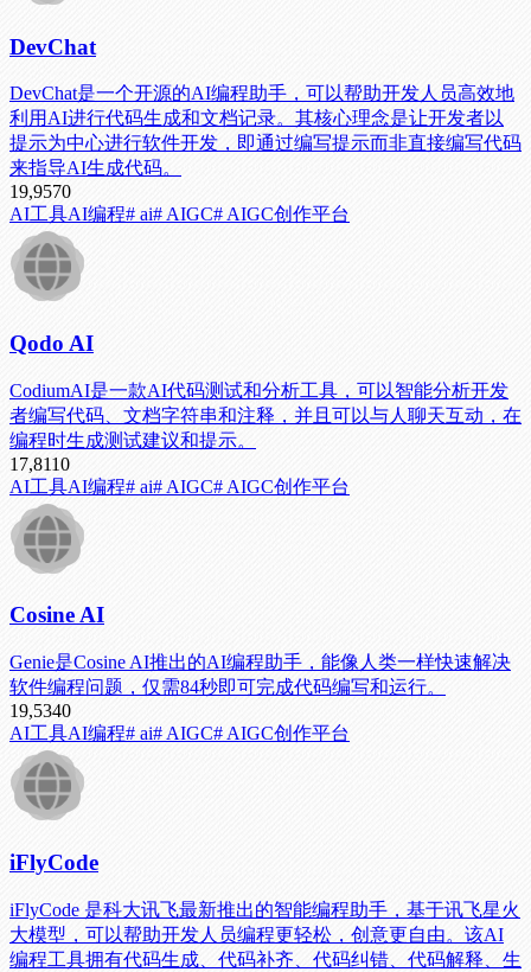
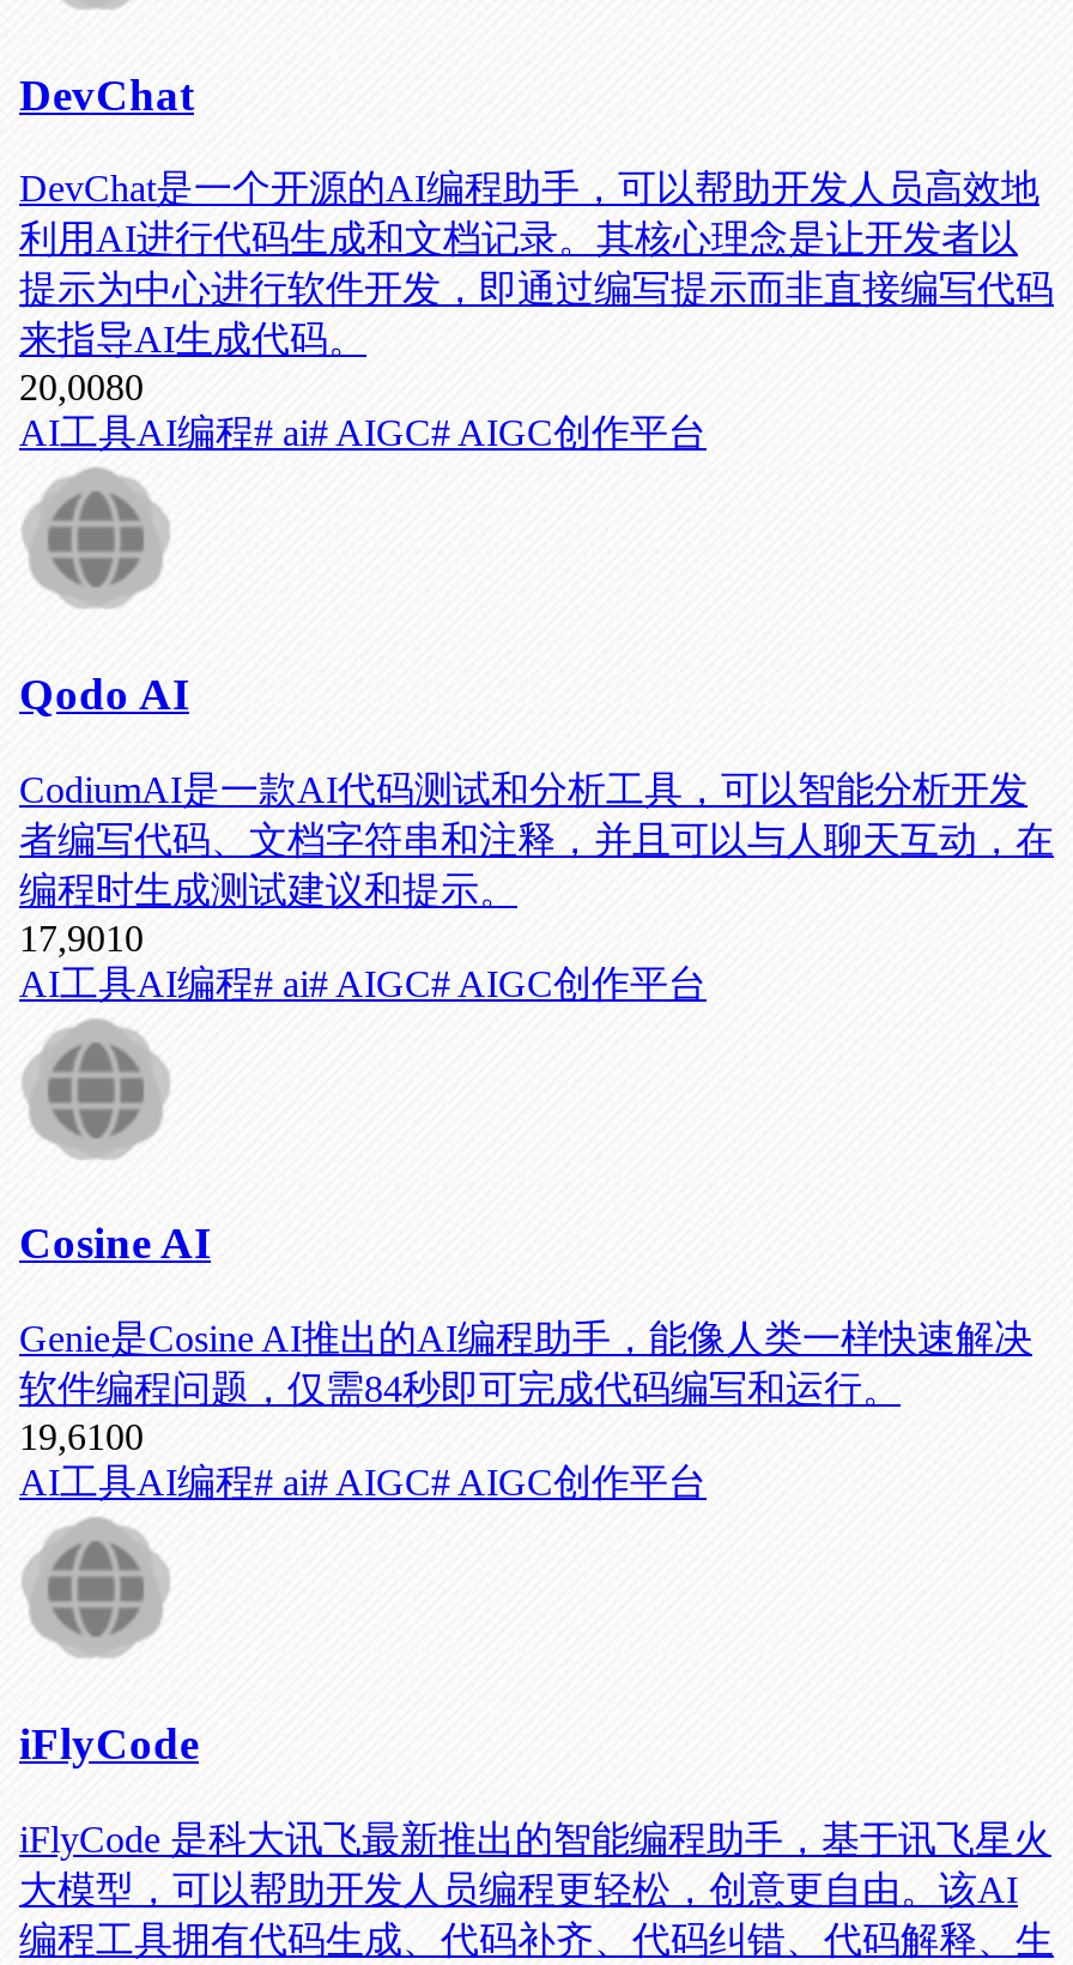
[9,182,71,202] 19,9570 -> [19,367,144,408] 20,0080
[9,454,70,474] 17,811 0 -> [19,917,144,958] 17,901 0
[9,701,71,721] 19,5340 -> [19,1417,144,1457] 19,6100

